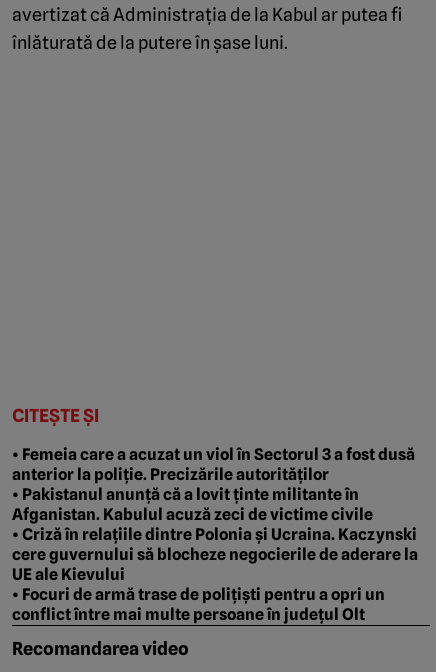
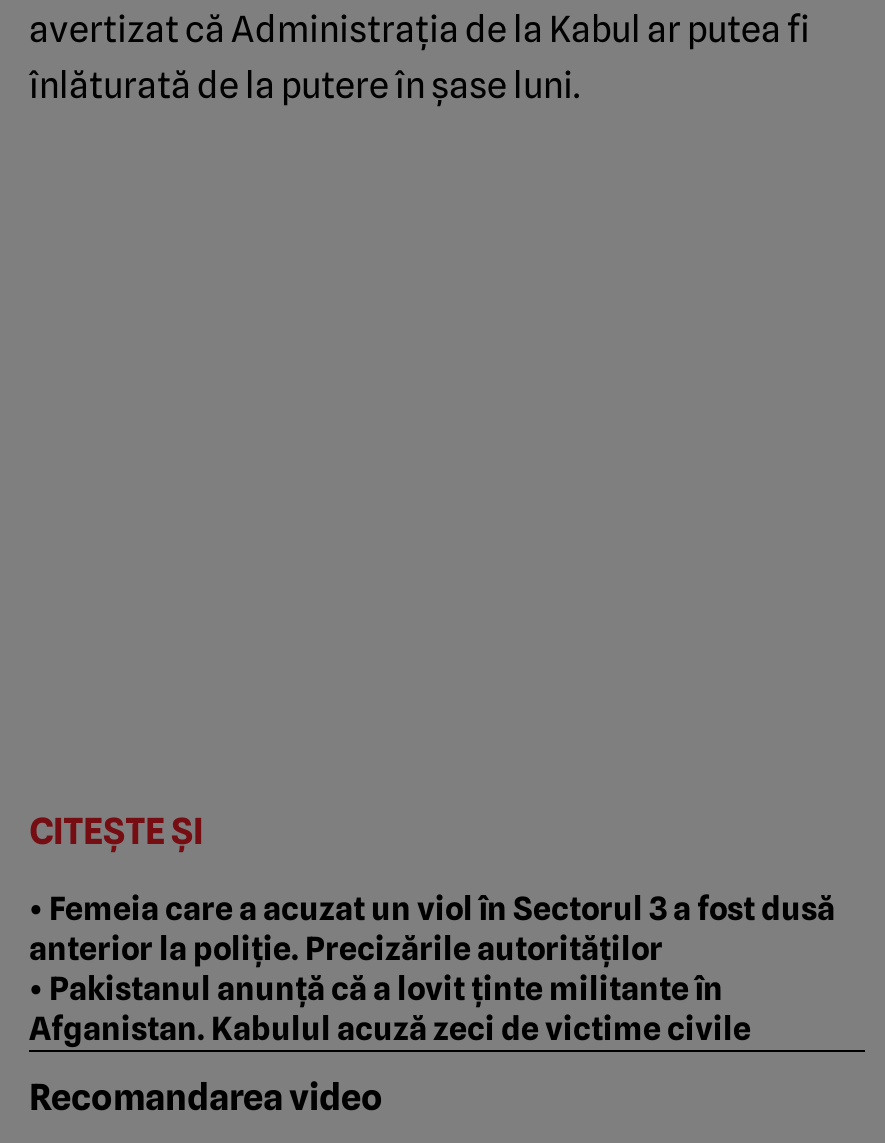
[12,525,418,624] • Criză în relațiile dintre Polonia și Ucraina. Kaczynski | cere guvernului să blocheze negocierile de aderare la | UE ale Kievului | • Focuri de armă trase de polițiști pentru a opri un | conflict între mai multe persoane în județul Olt -> none

